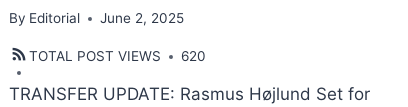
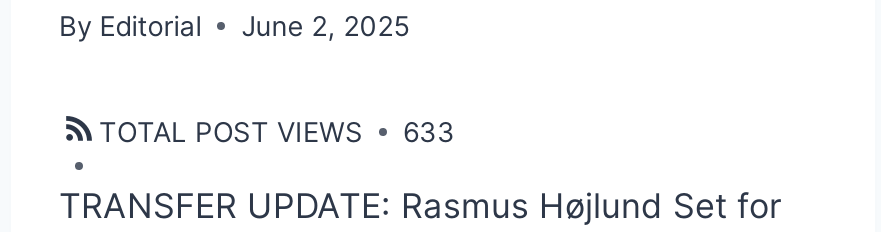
[29,48,206,64] TOTAL POST VIEWS 620 -> [99,115,455,147] TOTAL POST VIEWS 633

